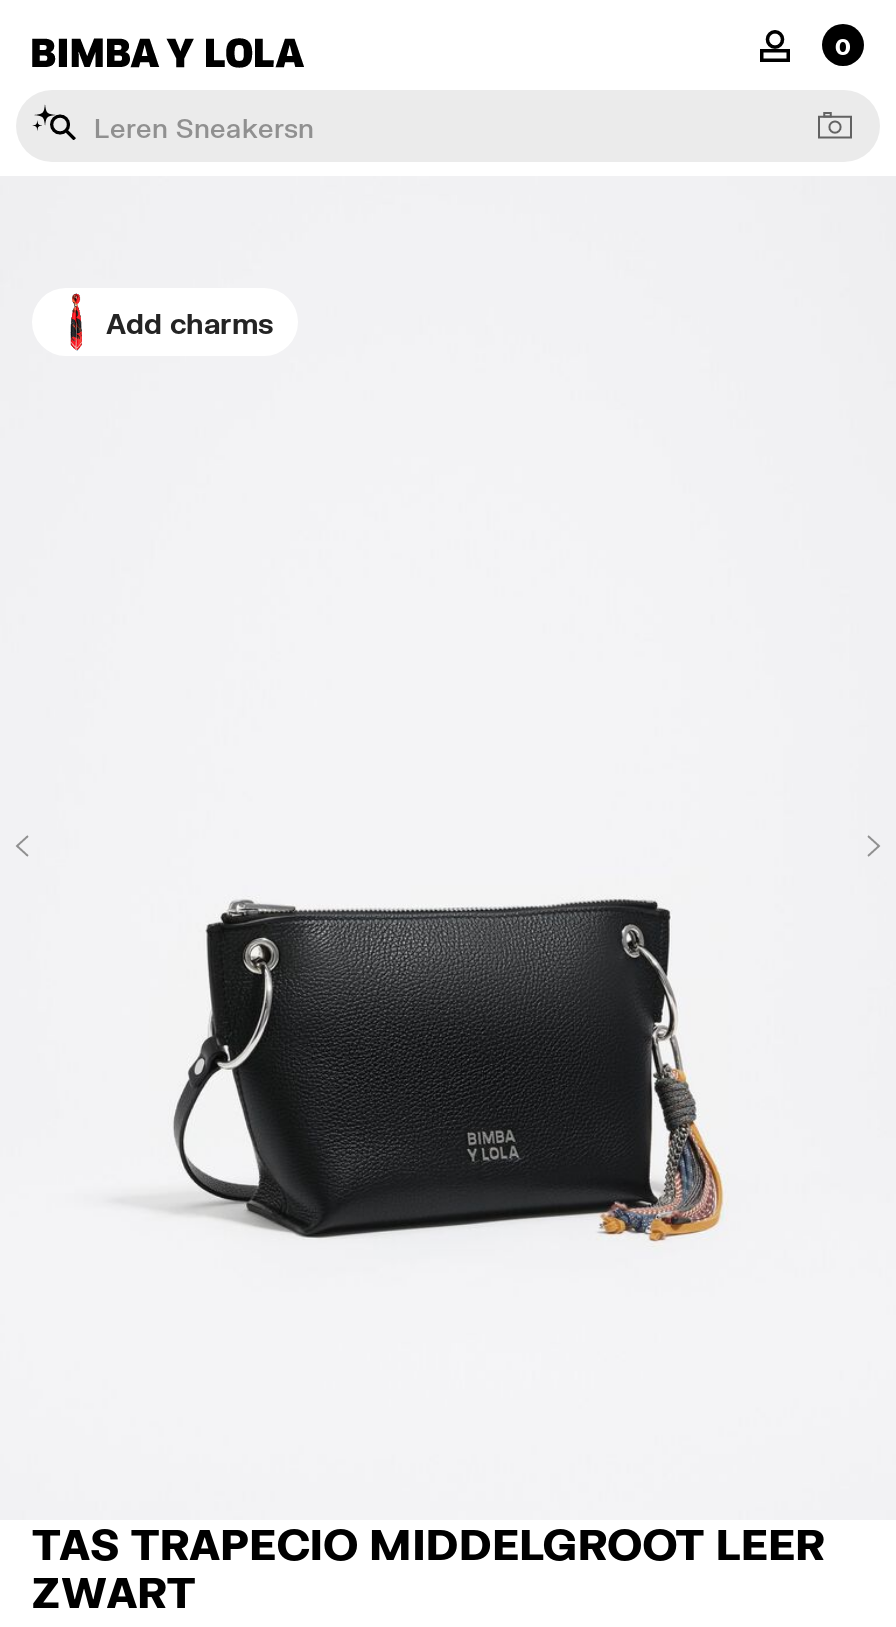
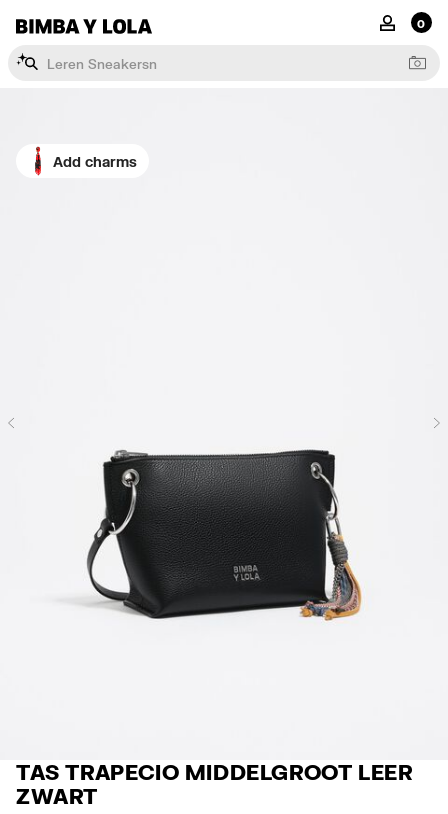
[94,111,258,143] Leren Sneak -> [47,55,157,71] L eren Sneakersn

